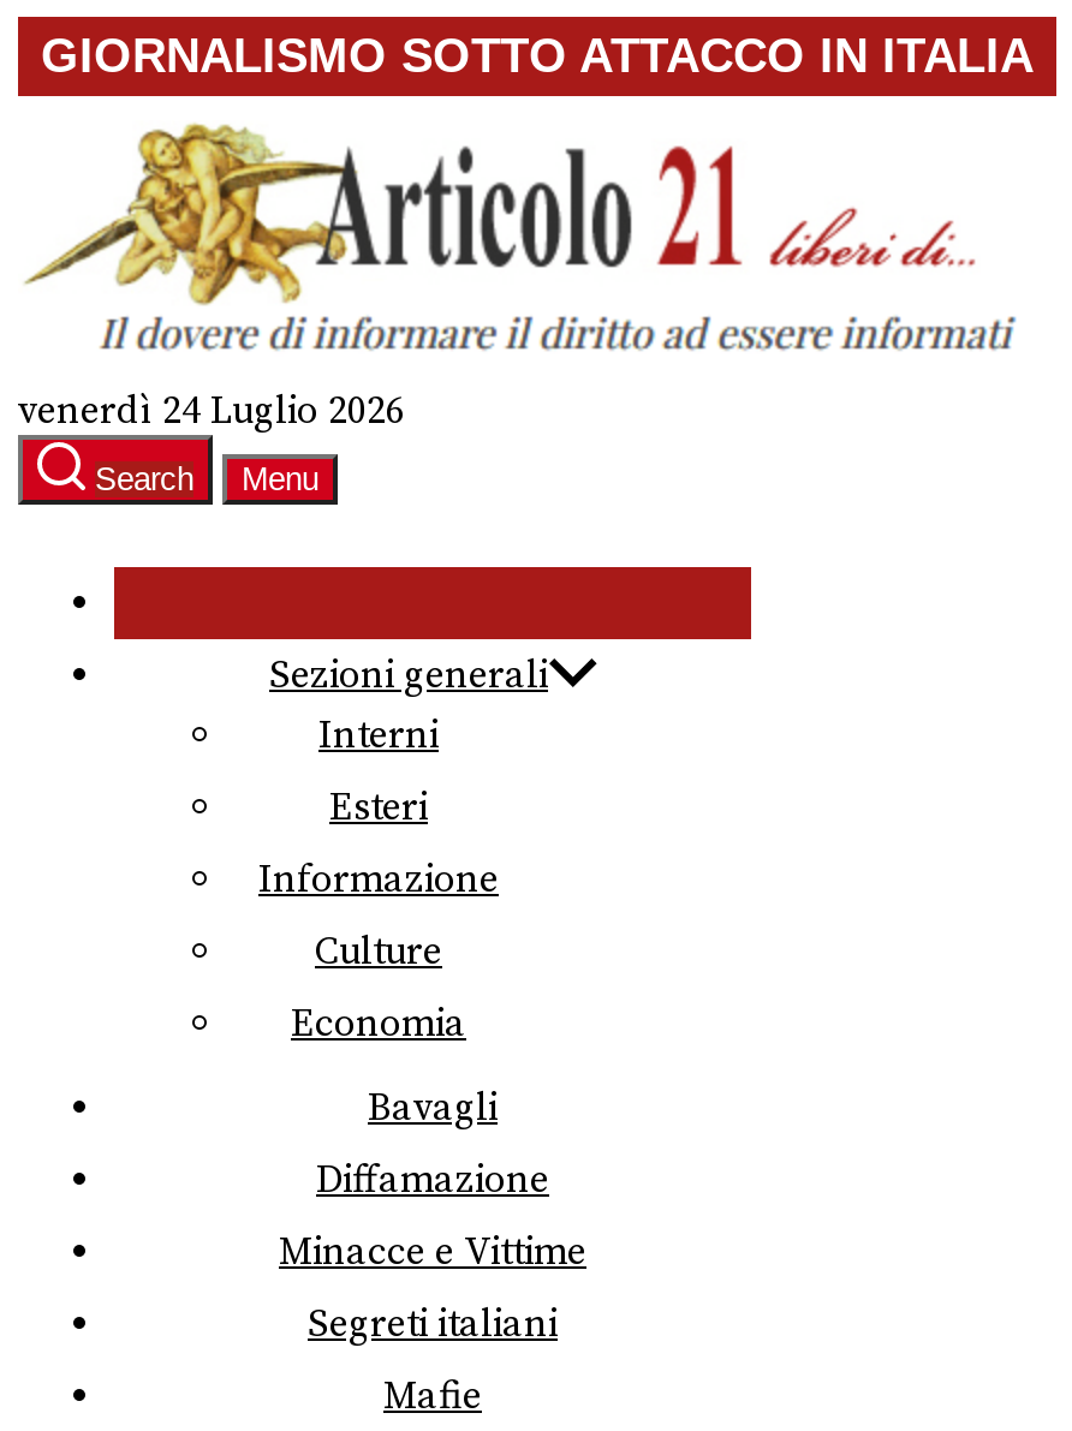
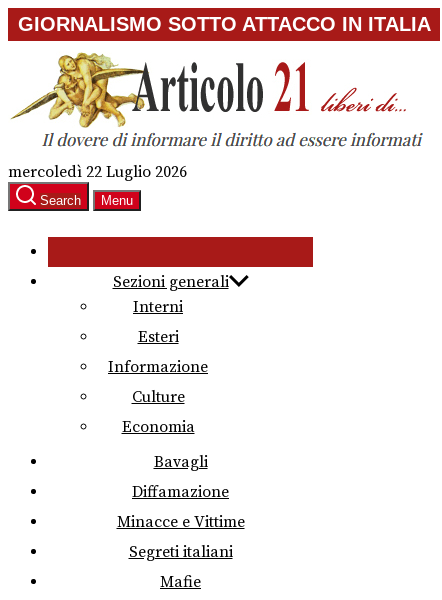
[18,387,405,435] venerdì 24 Luglio 2026 -> [8,162,187,182] mercoledì 22 Luglio 2026

